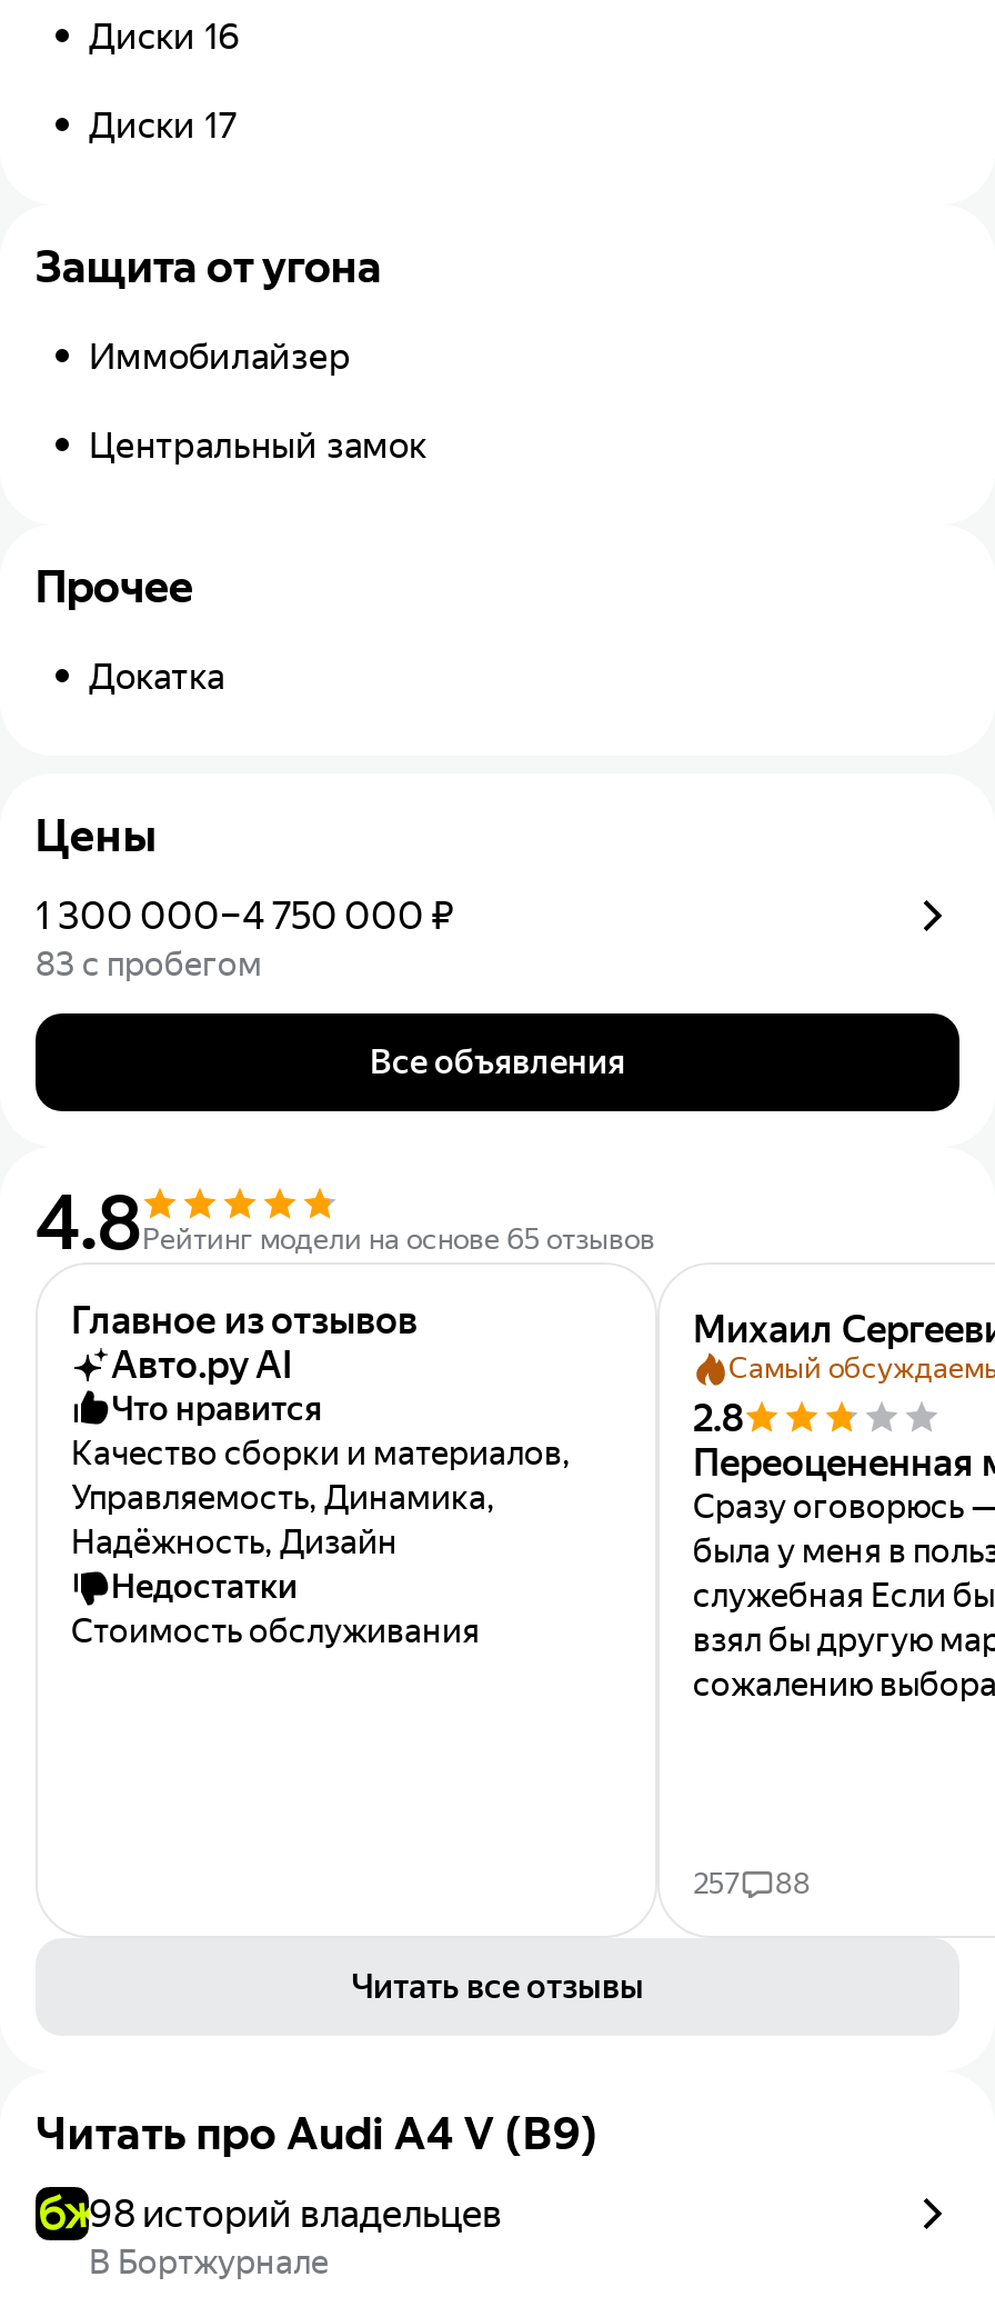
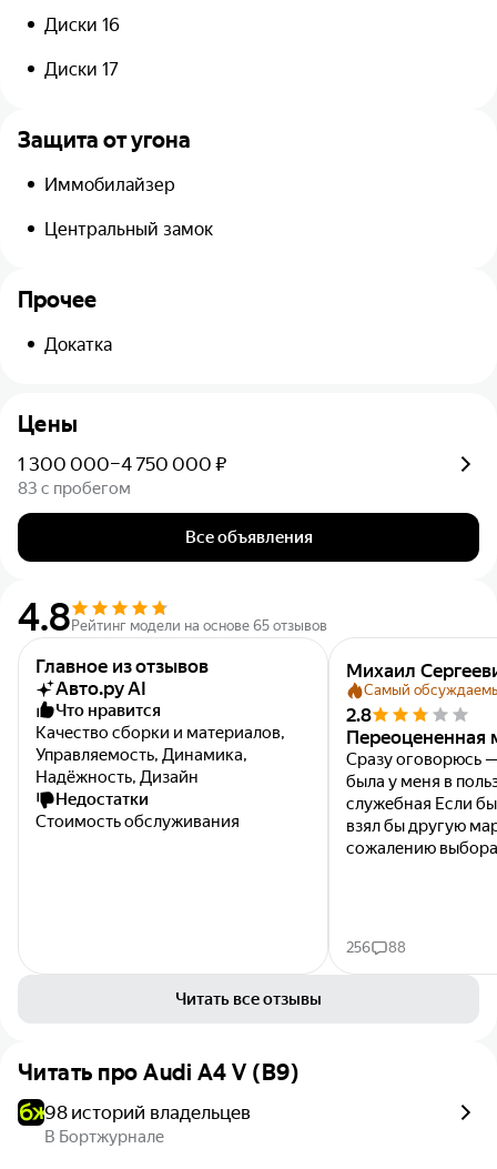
[693,1867,811,1900] 257 88 -> [346,939,406,956] 256 88

